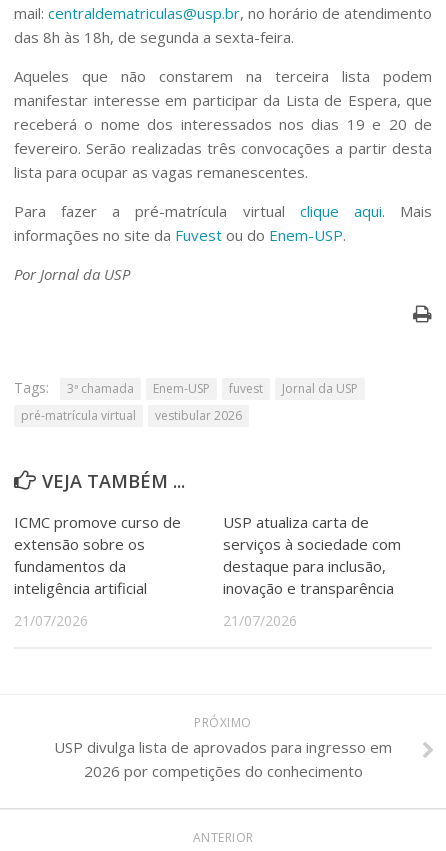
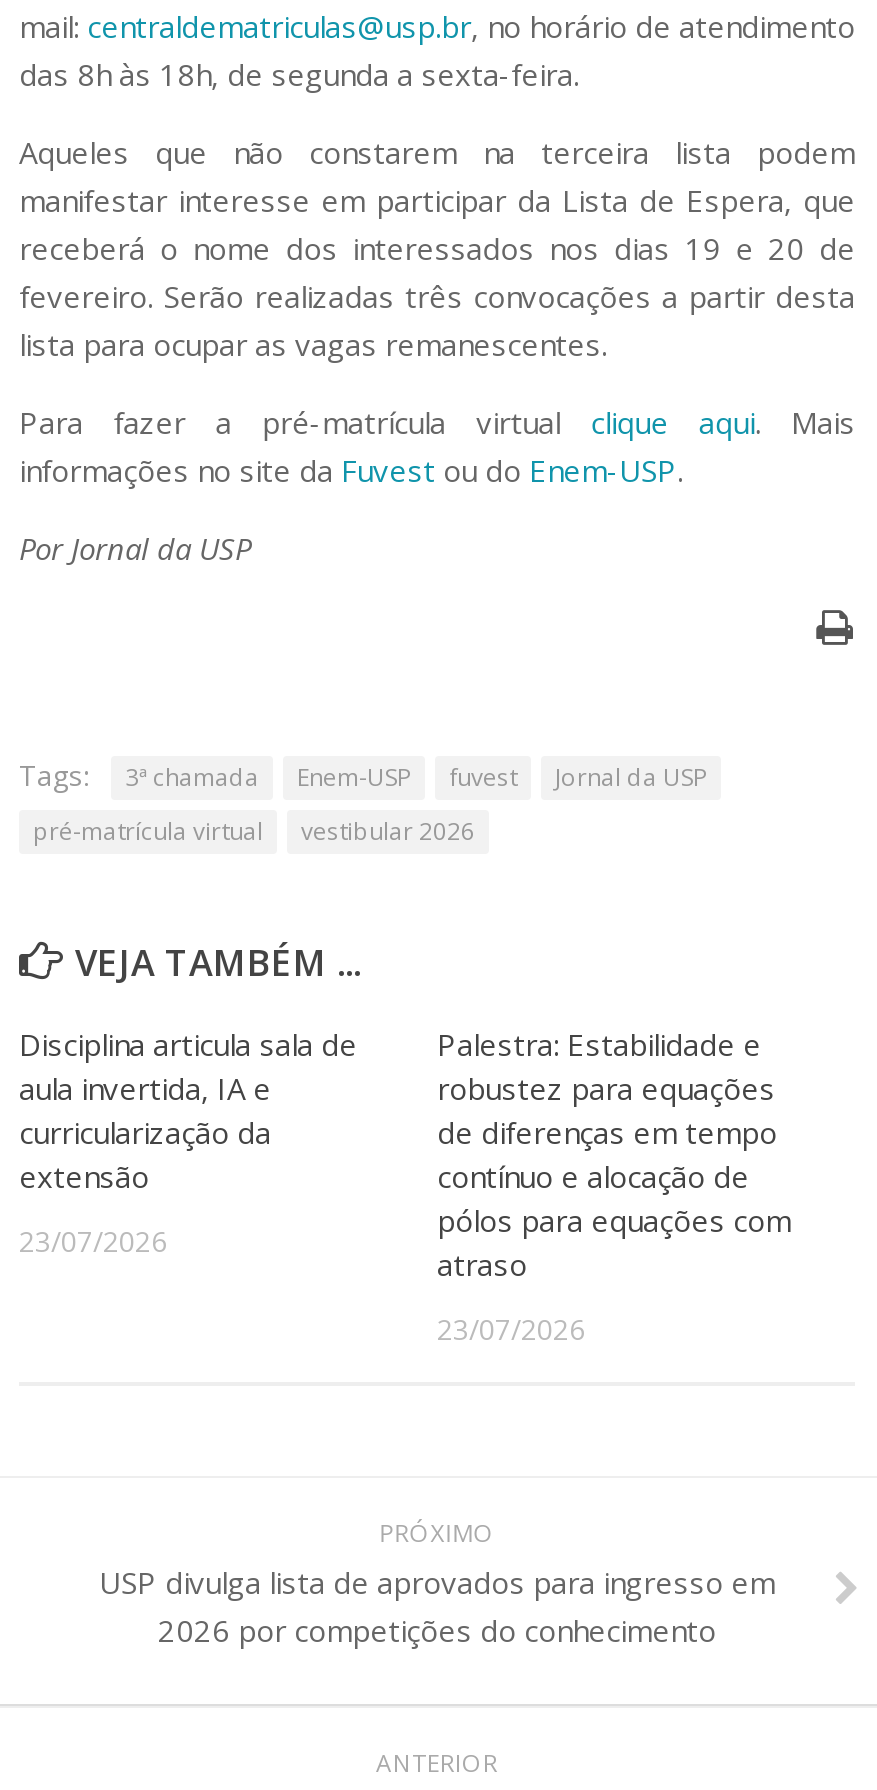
[14,512,181,598] ICMC promove curso de | extensão sobre os | fundamentos da | inteligência artificial -> [19,1024,357,1196] Disciplina articula sala de | aula invertida, IA e | curricularização da | extensão
[223,512,401,598] USP atualiza carta de | serviços à sociedade com | destaque para inclusão, | inovação e transparência -> [437,1024,791,1284] Palestra: Estabilidade e | robustez para equações | de diferenças em tempo | contínuo e alocação de | pólos para equações com | atraso
[14,611,88,630] 21/07/2026 -> [19,1222,167,1260] 23/07/2026
[223,611,297,630] 21/07/2026 -> [437,1310,585,1348] 23/07/2026

